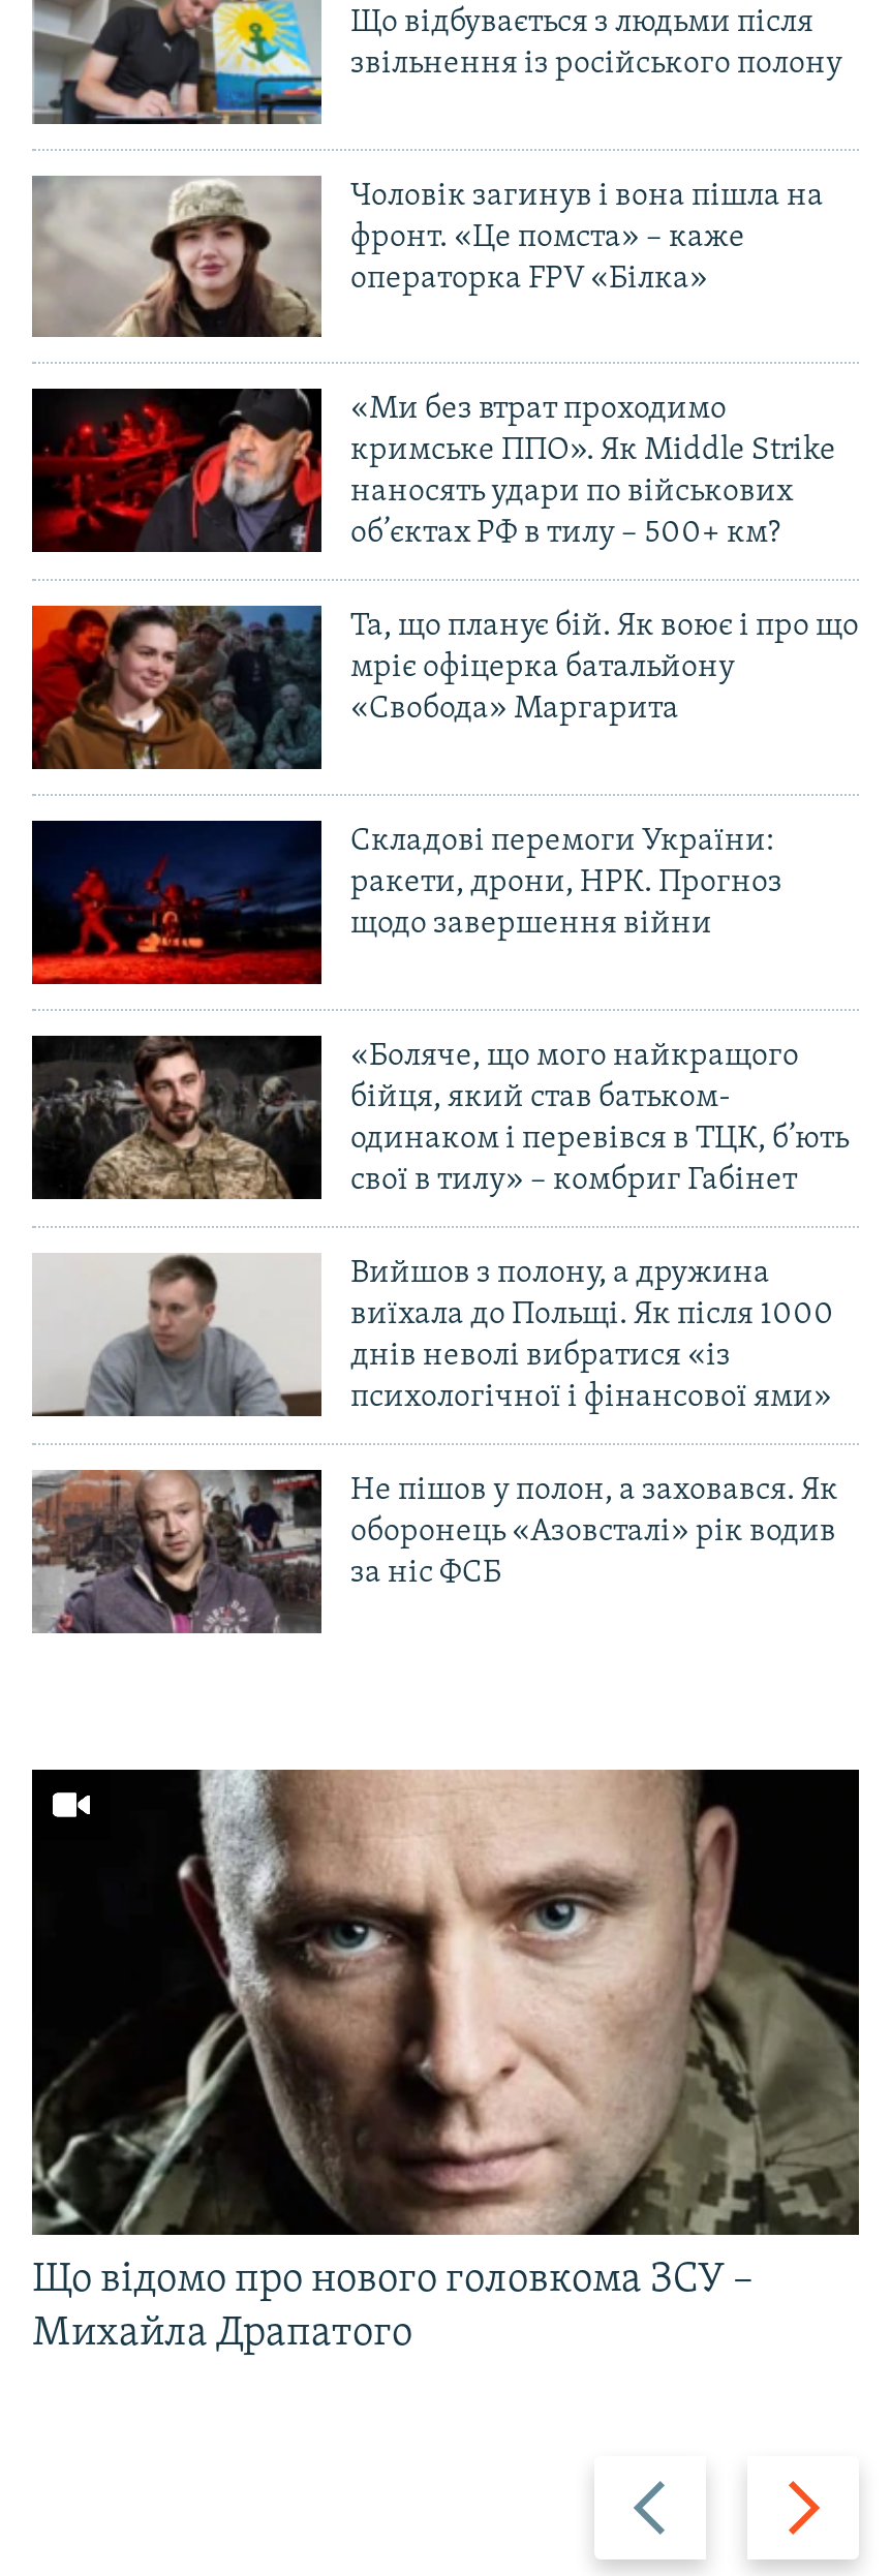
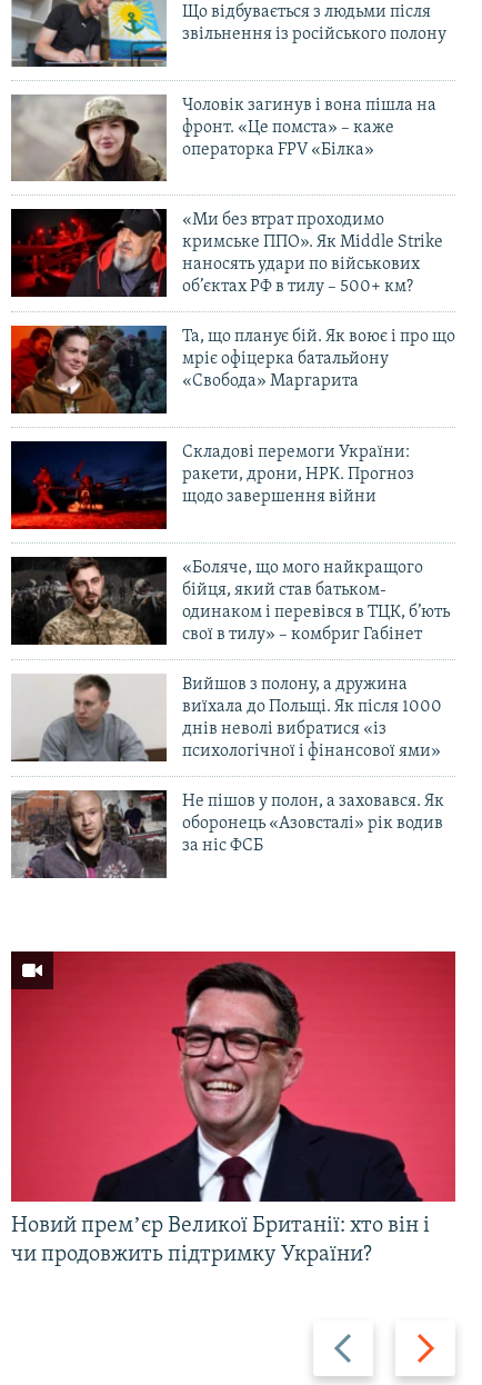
[30,1768,861,2354] [image] | Що відомо про нового головкома ЗСУ – | Михайла Драпатого -> [10,950,456,1266] [image] | Новий премʼєр Великої Британії: хто він і | чи продовжить підтримку України?

